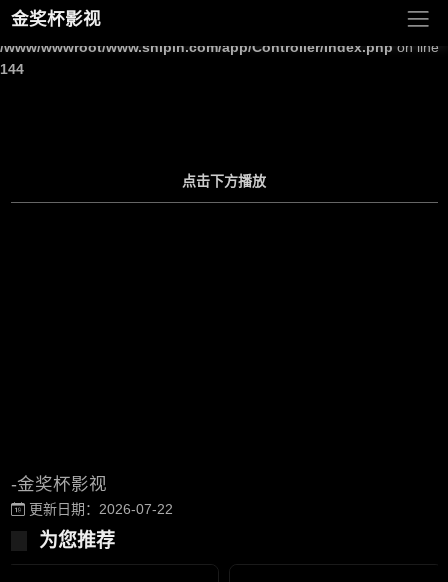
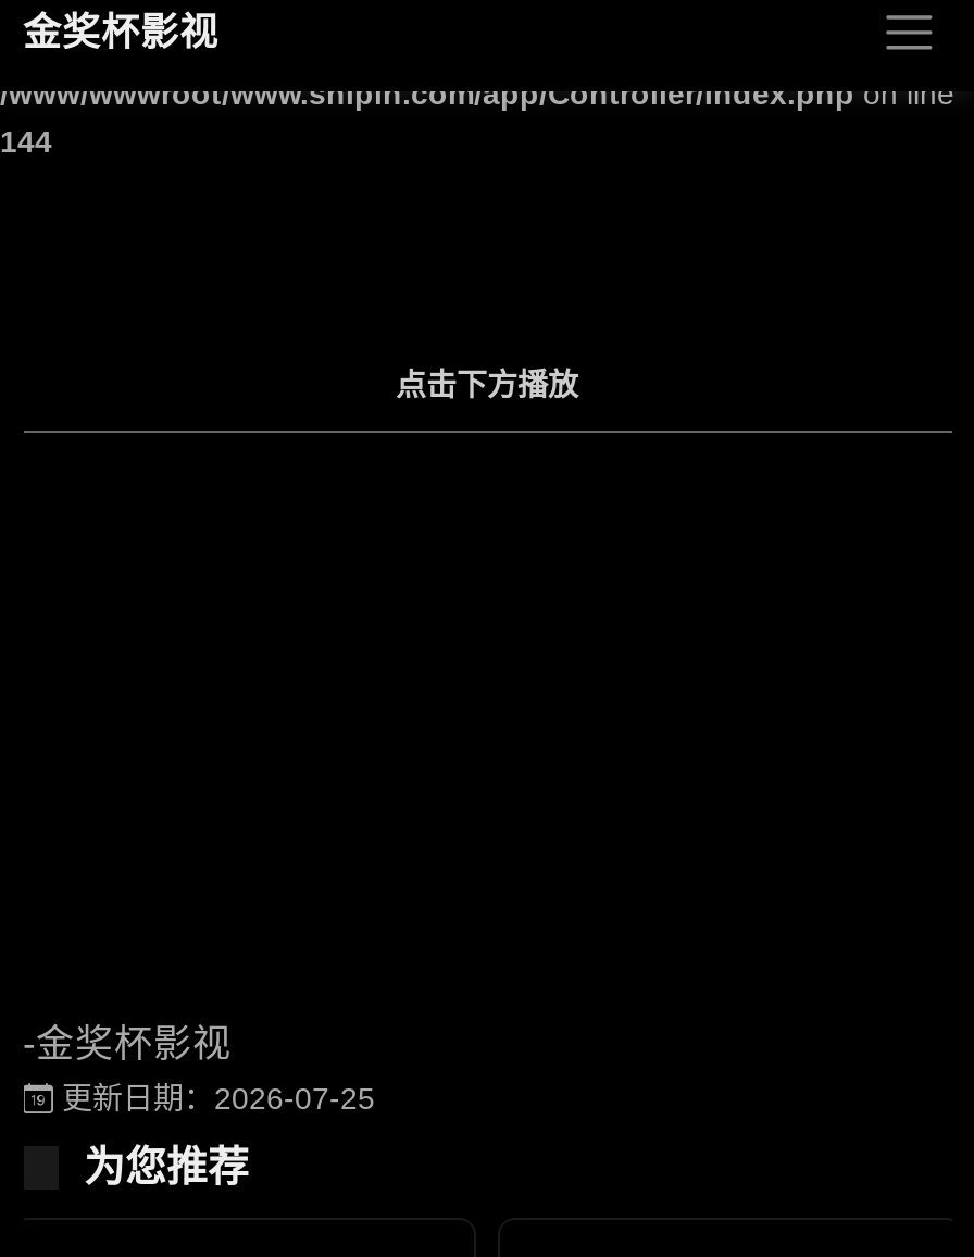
[24,501,172,517] 更新日期：2026-07-22 -> [53,1081,375,1115] 更新日期：2026-07-25

